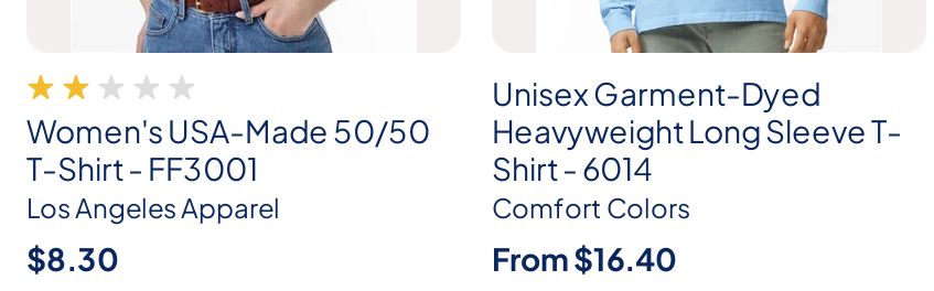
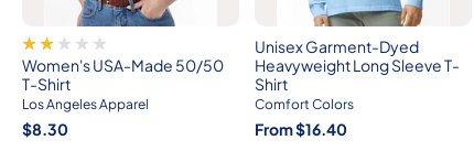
[26,148,258,188] T-Shirt - FF3001 -> [22,74,71,94] T-Shirt
[492,148,653,188] Shirt - 6014 -> [255,74,288,94] Shirt

